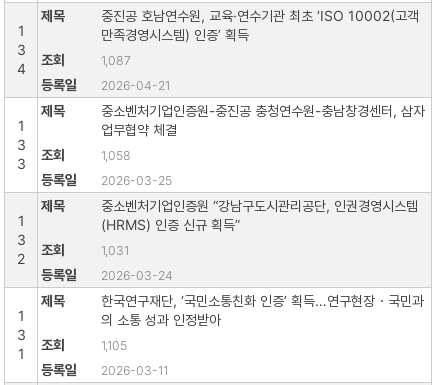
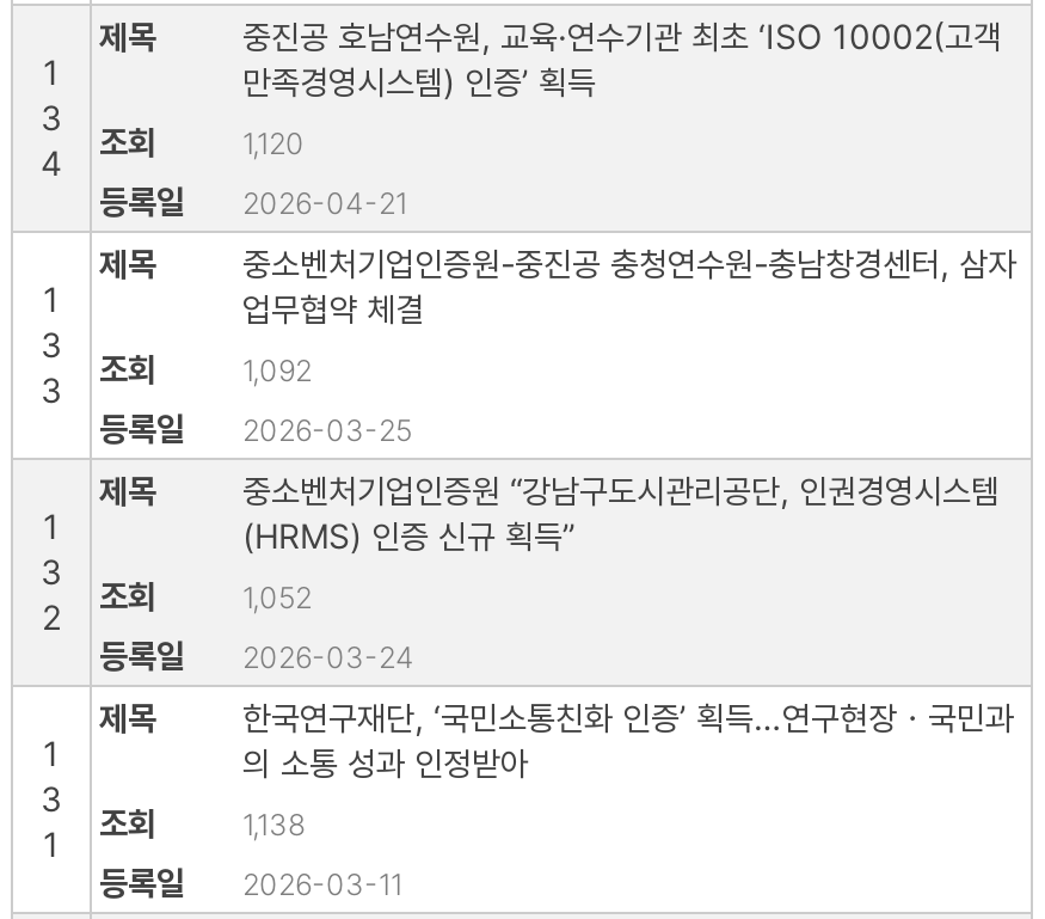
[101,53,131,68] 1,087 -> [242,126,305,162] 1,120
[101,148,131,163] 1,058 -> [242,353,312,389] 1,092
[101,243,129,258] 1,031 -> [242,580,312,616] 1,052
[101,338,127,353] 1,105 -> [242,807,307,843] 1,138

